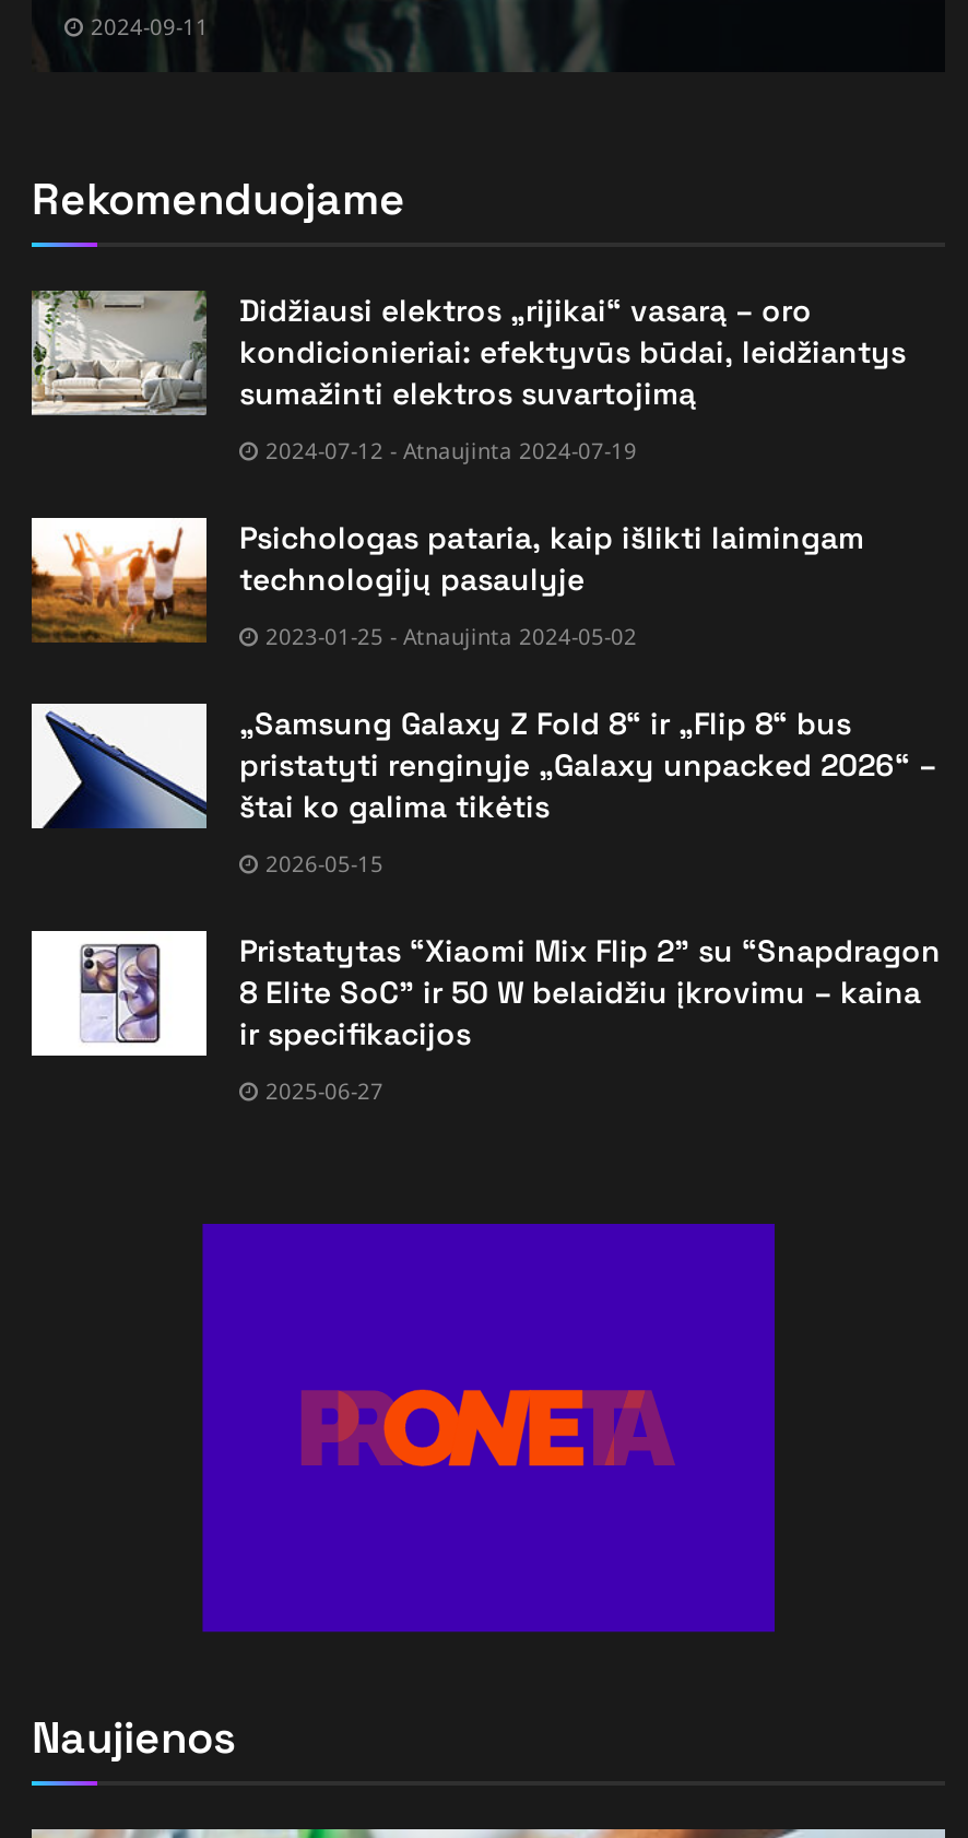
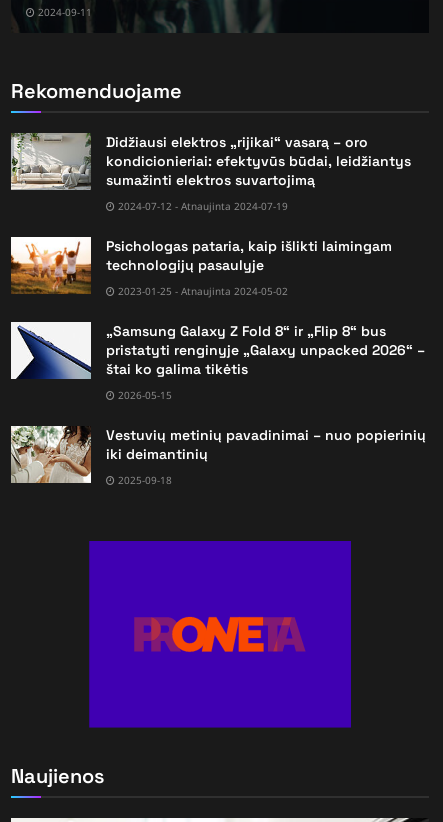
[32,929,941,1058] [image] | Pristatytas “Xiaomi Mix Flip 2” su “Snapdragon | 8 Elite SoC” ir 50 W belaidžiu įkrovimu – kaina | ir specifikacijos -> [10,425,426,484] [image] | Vestuvių metinių pavadinimai – nuo popierinių | iki deimantinių
[259,1075,383,1106] 2025-06-27 -> [115,473,172,487] 2025-09-18

